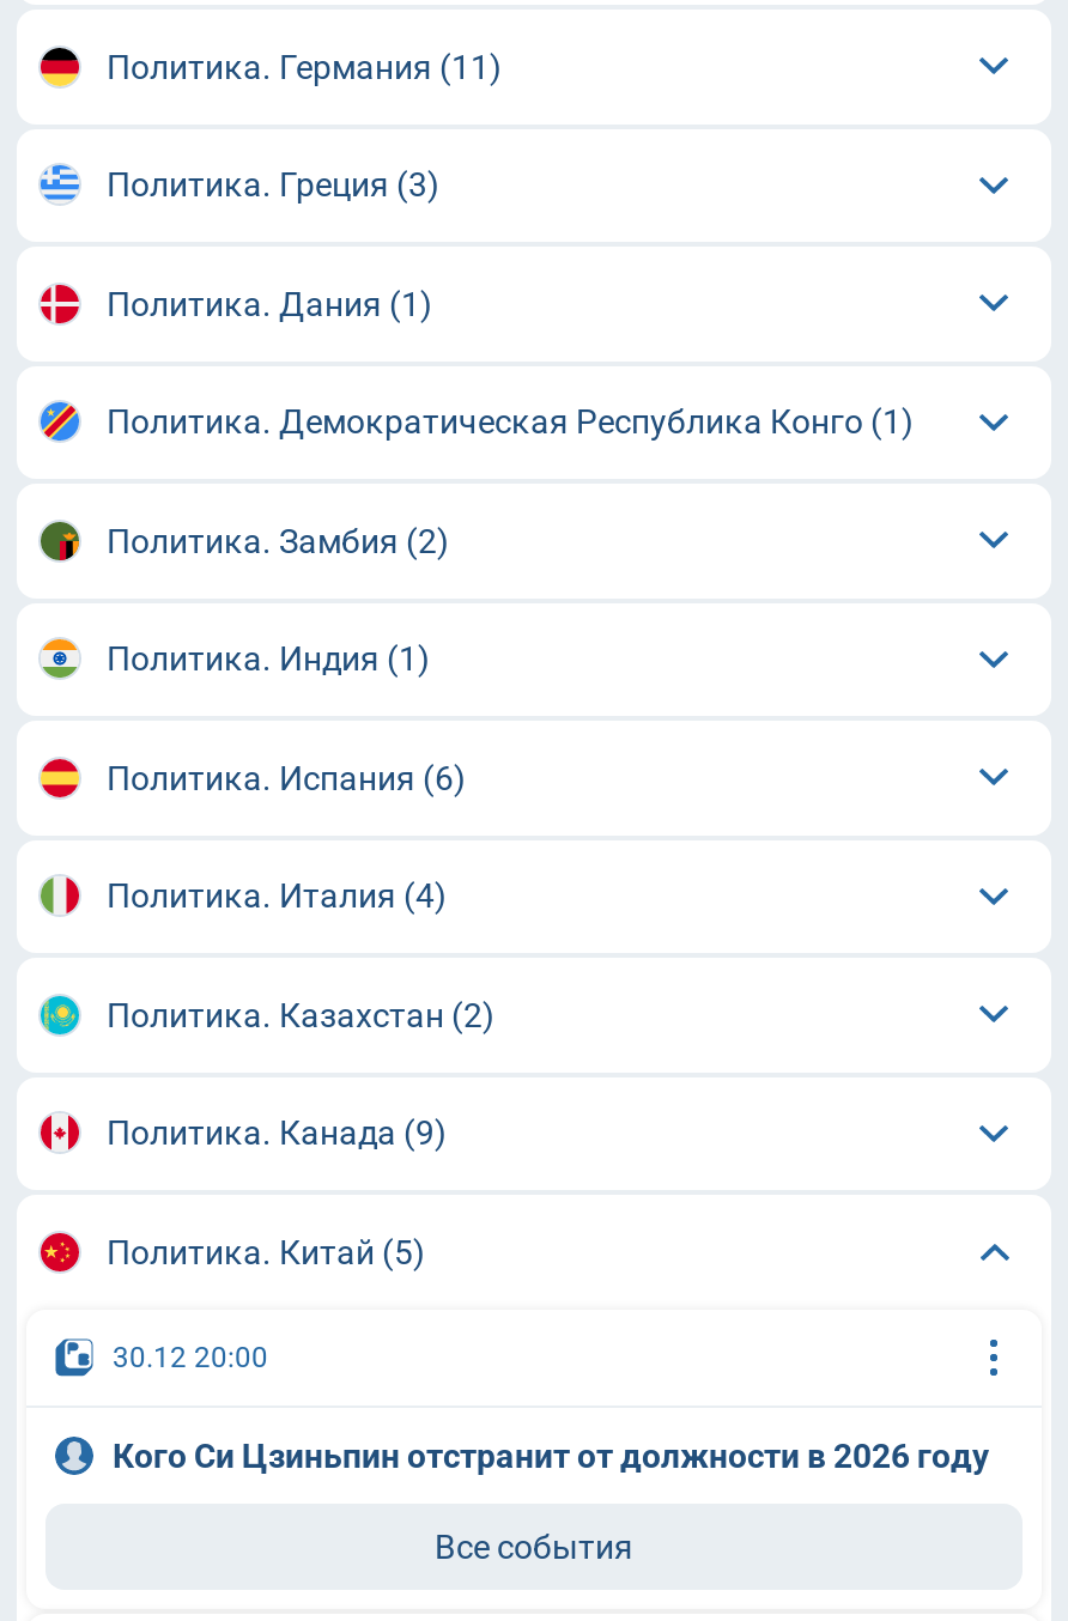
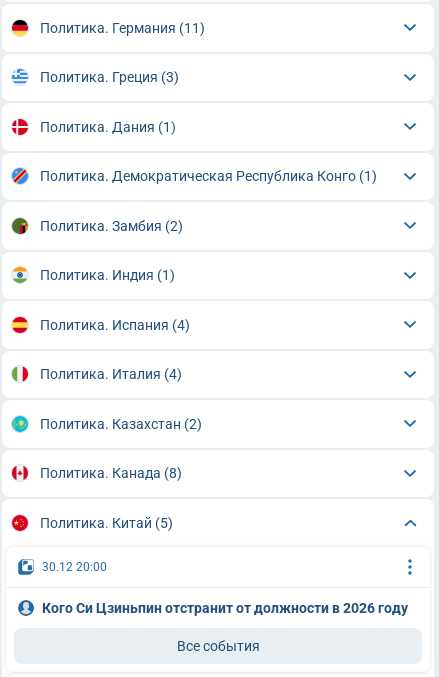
[107,759,466,797] Политика. Испания (6) -> [39,317,189,333] Политика. Испания (4)
[107,1114,447,1152] Политика. Канада (9) -> [39,465,181,481] Политика. Канада (8)

